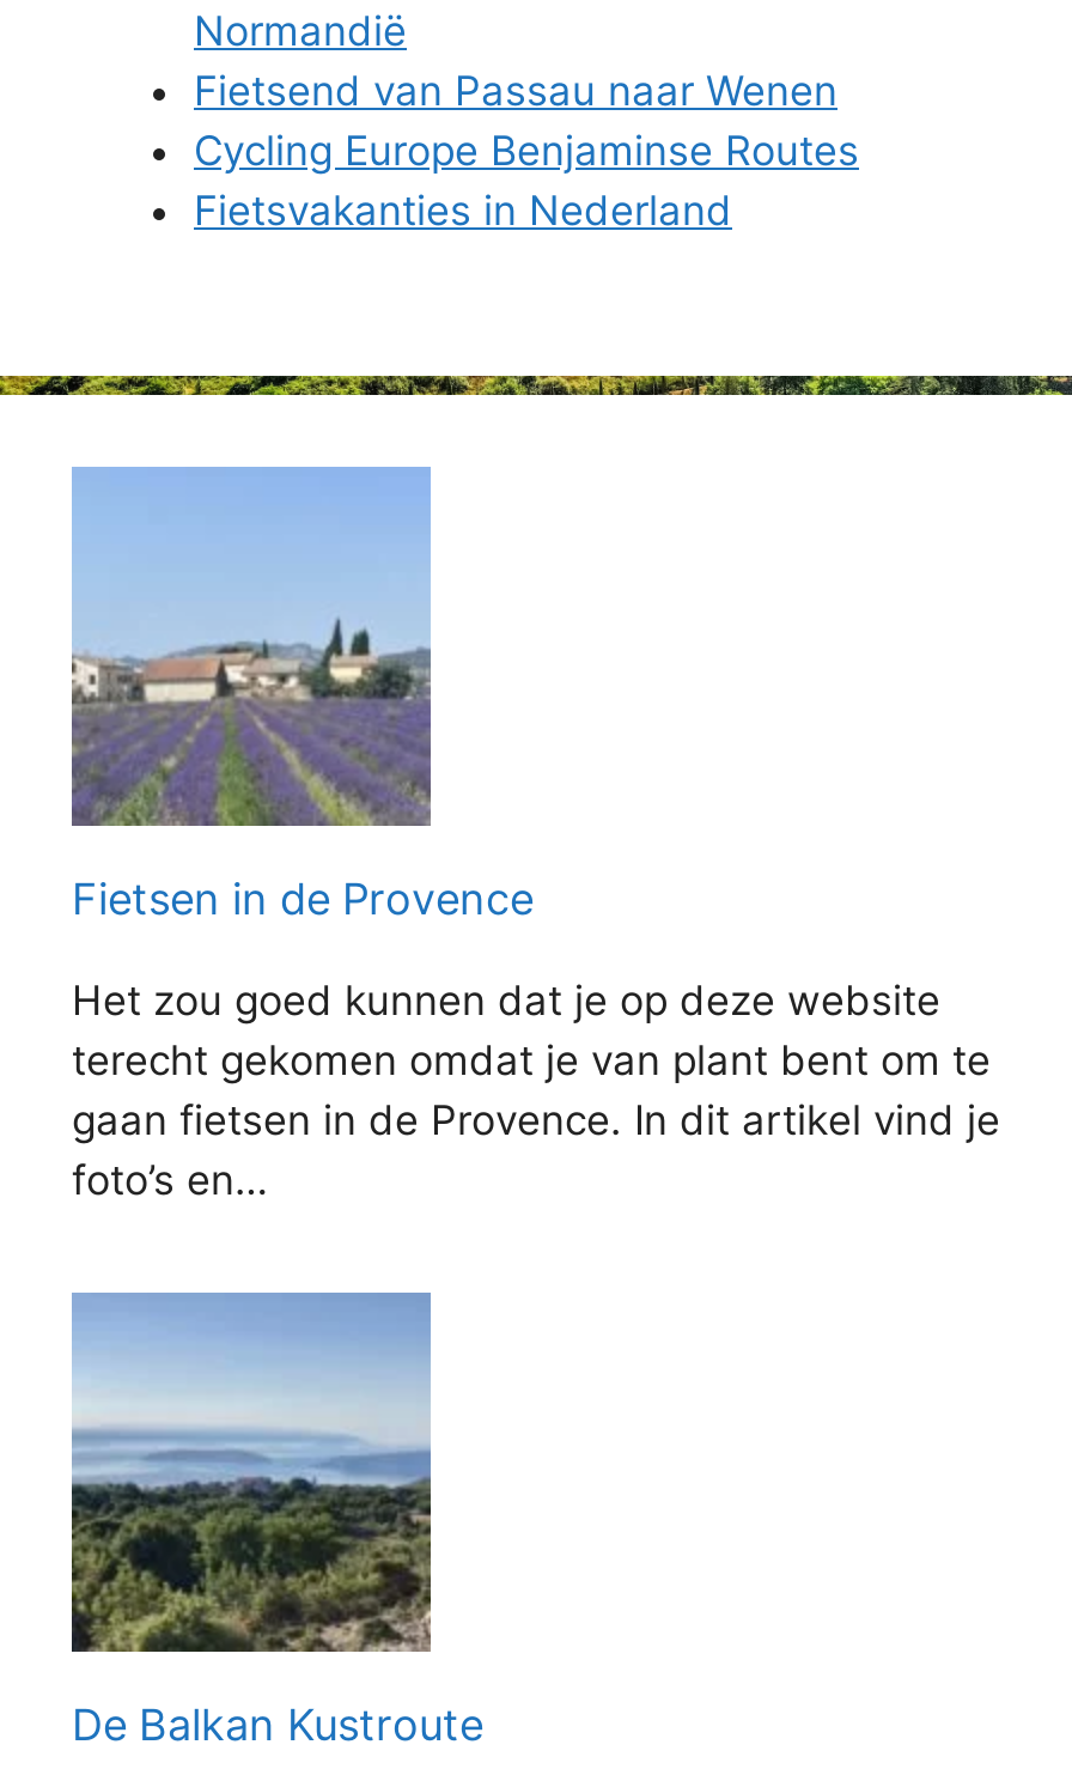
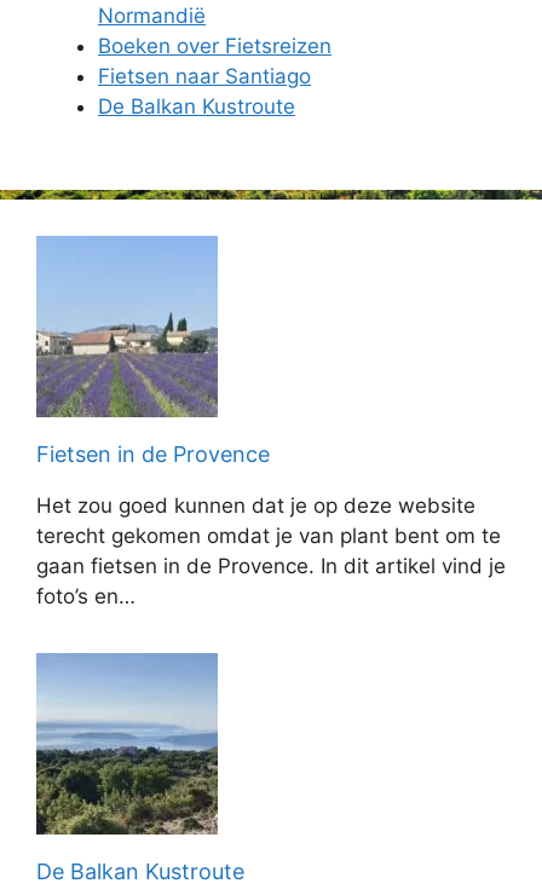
[194,68,859,235] Fietsend van Passau naar Wenen | Cycling Europe Benjaminse Routes | Fietsvakanties in Nederland -> [98,34,331,119] Boeken over Fietsreizen | Fietsen naar Santiago | De Balkan Kustroute

